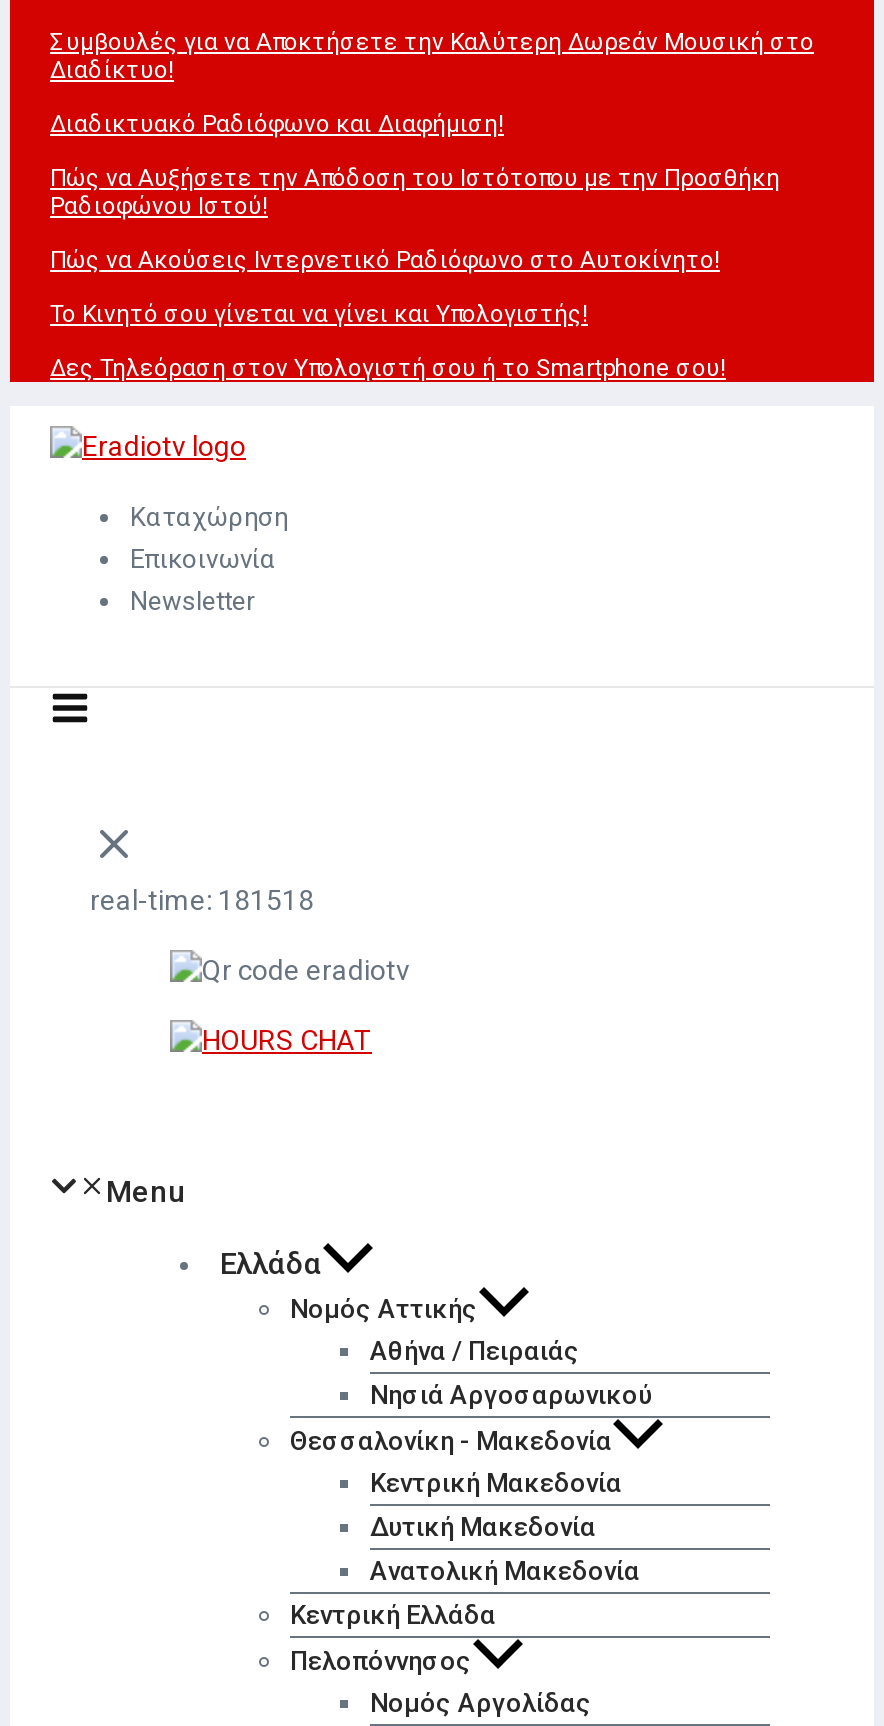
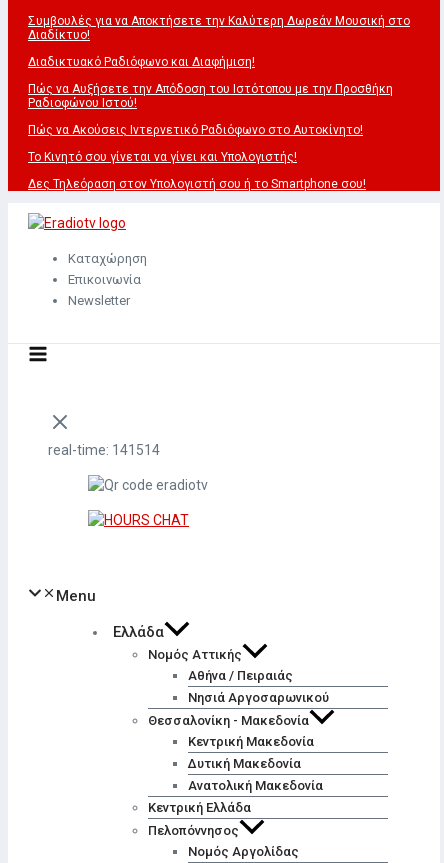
[90,884,314,916] real-time: 181518 -> [48,442,160,458] real-time: 141514

